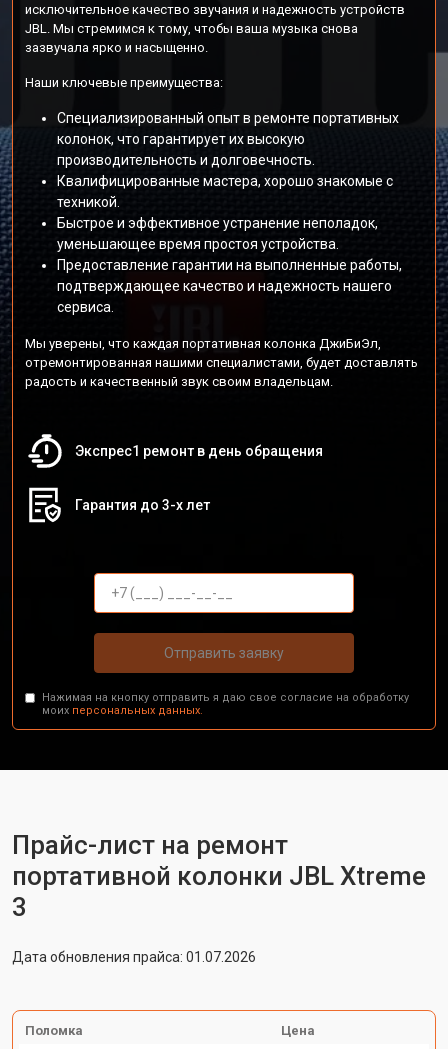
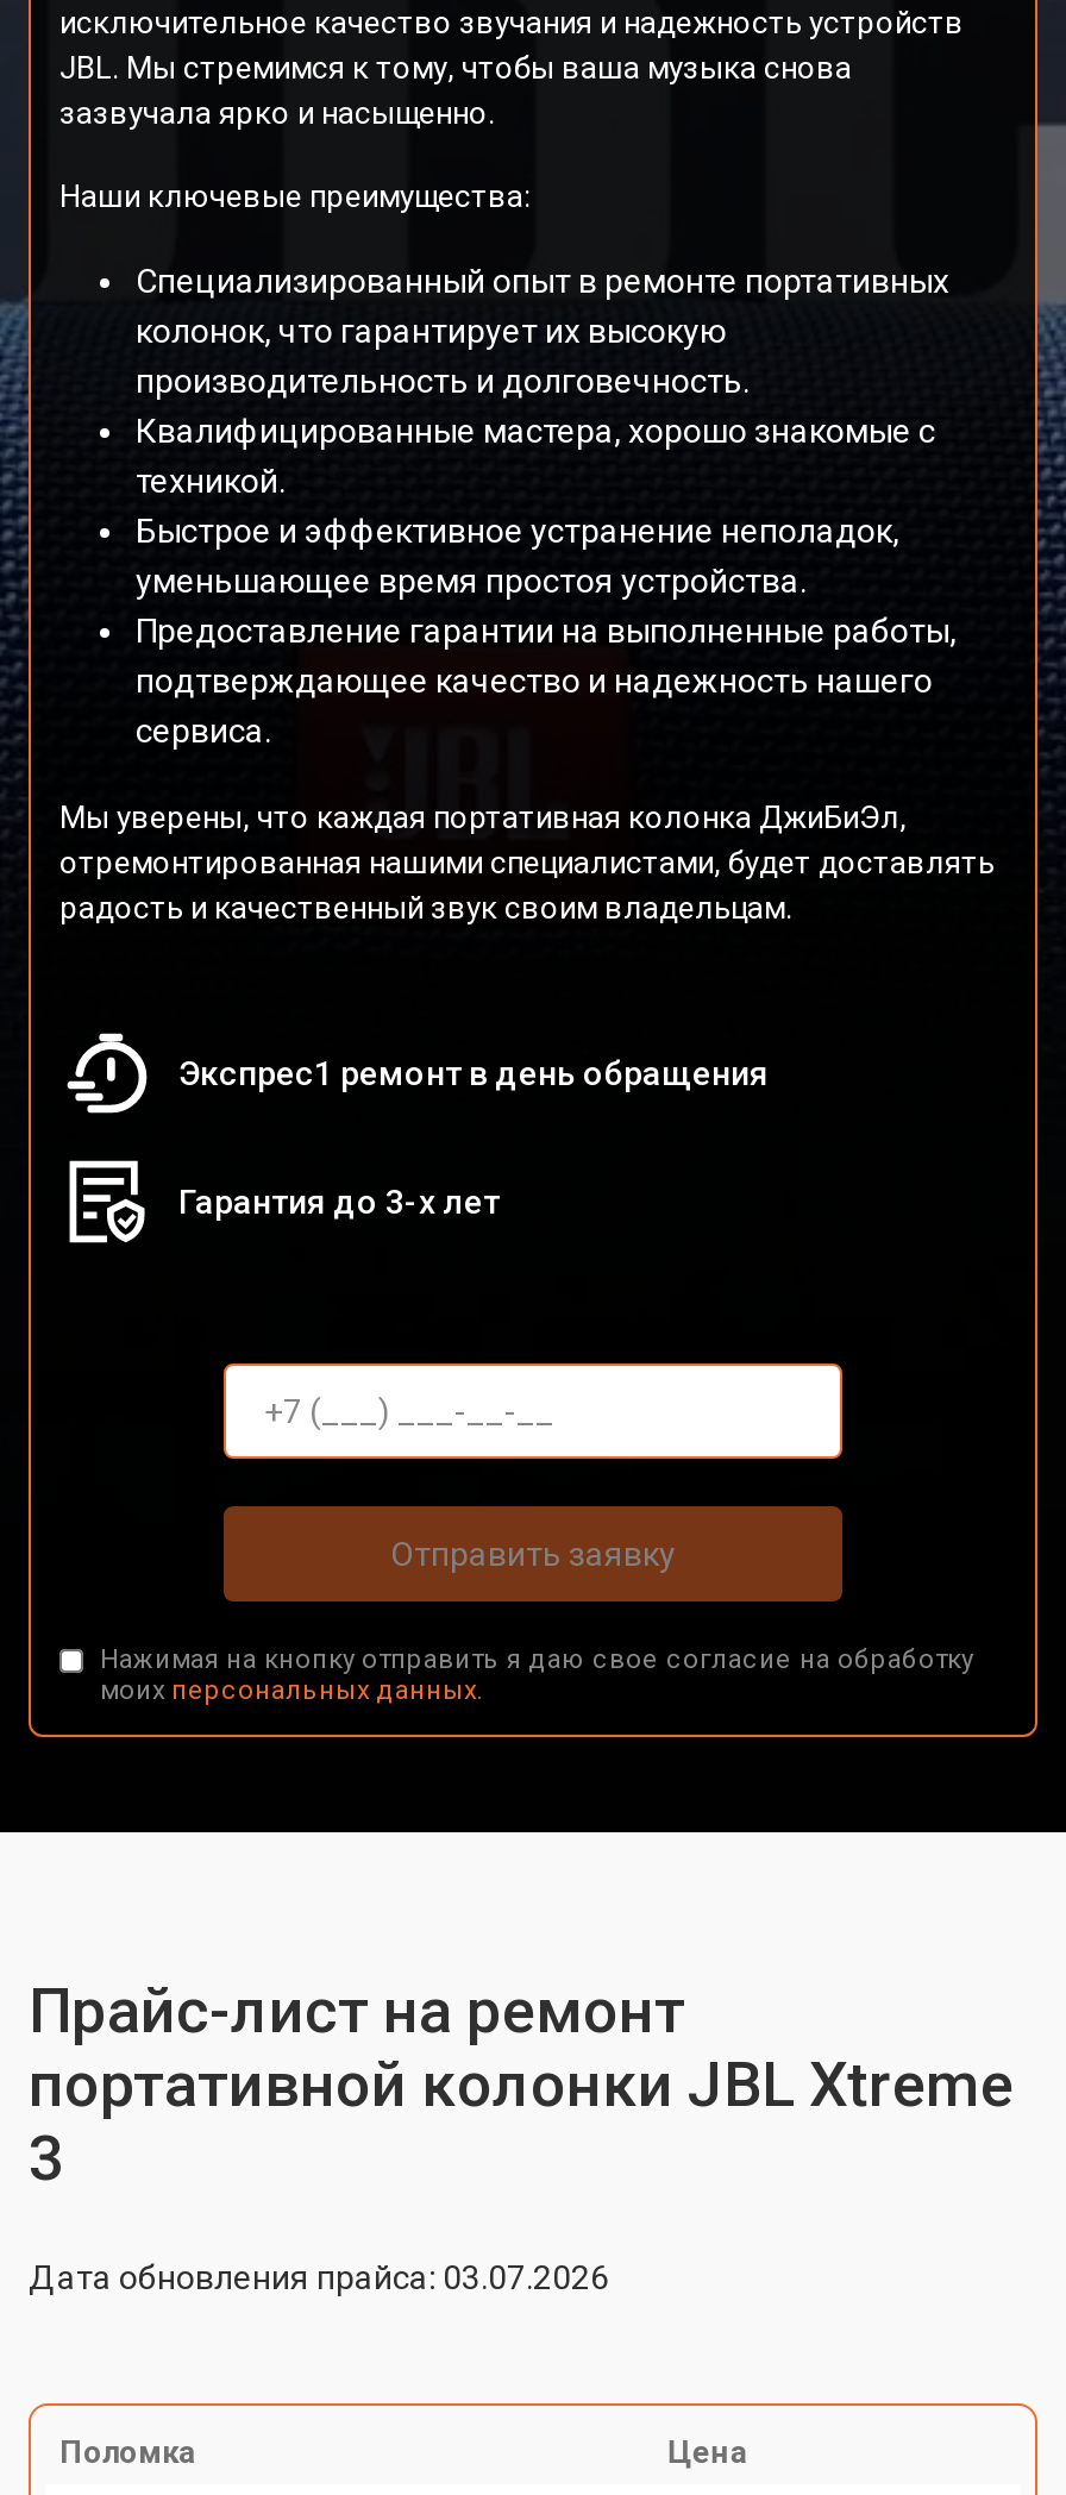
[12,949,256,965] Дата обновления прайса: 01.07.2026 -> [29,2258,609,2296] Дата обновления прайса: 03.07.2026

